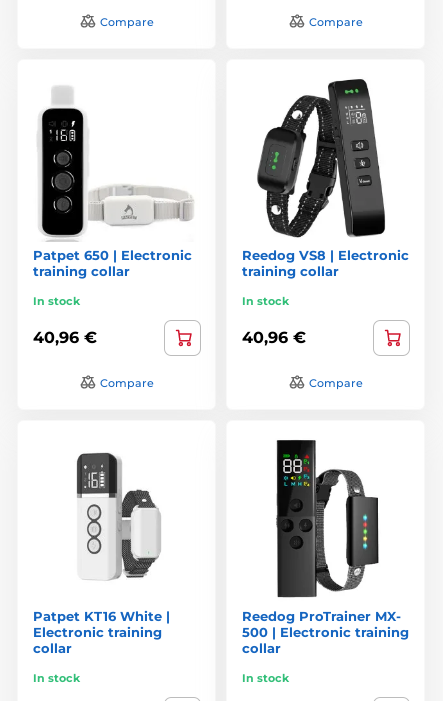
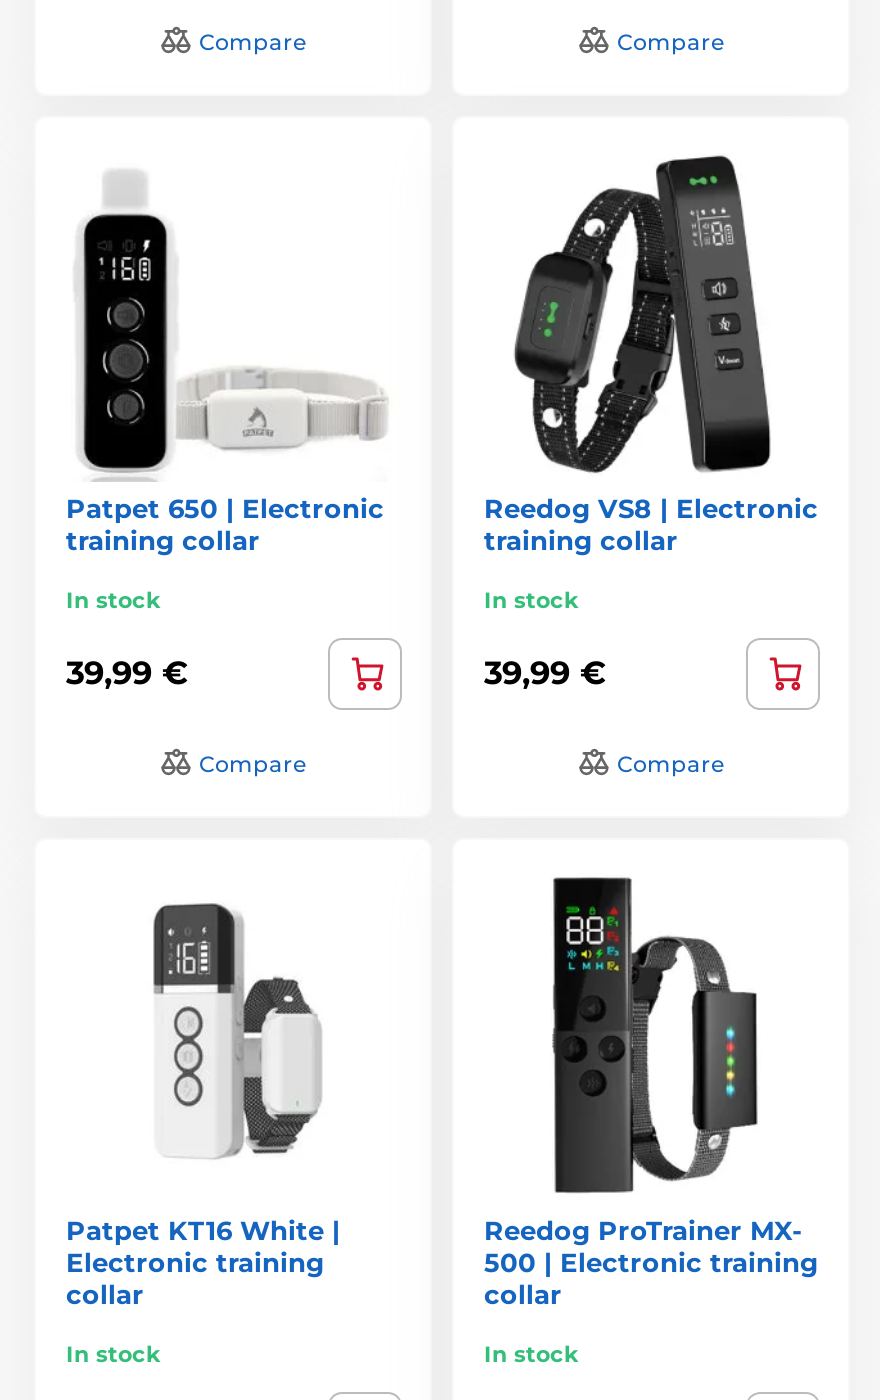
[33,328,97,347] 40,96 € -> [66,654,188,692] 39,99 €
[242,328,306,347] 40,96 € -> [484,654,606,692] 39,99 €

